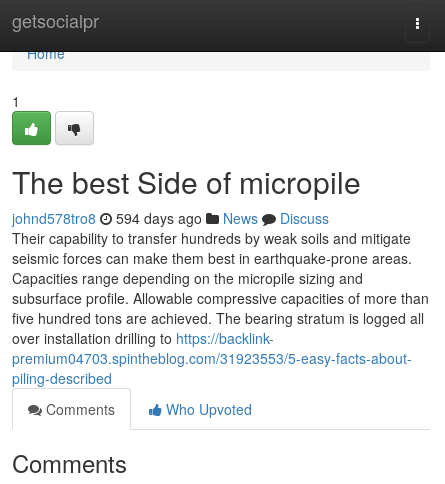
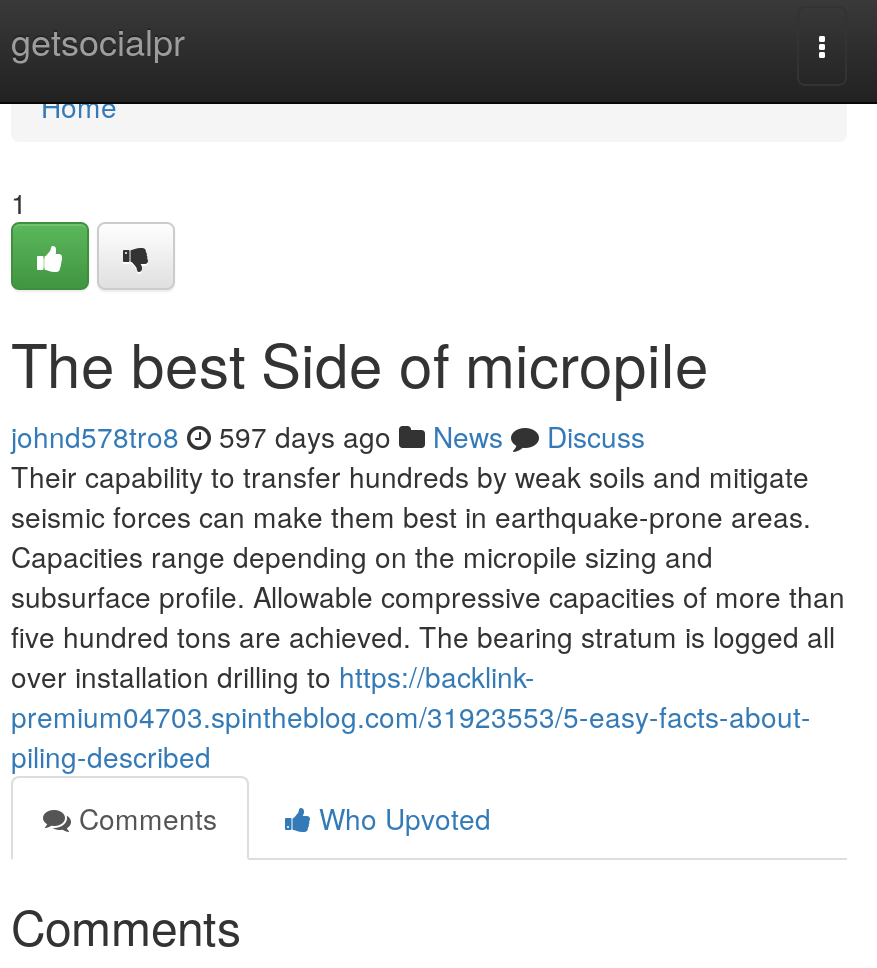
[12,208,329,228] johnd578tro8 594 days ago News Discuss -> [11,416,645,456] johnd578tro8 597 days ago News Discuss

